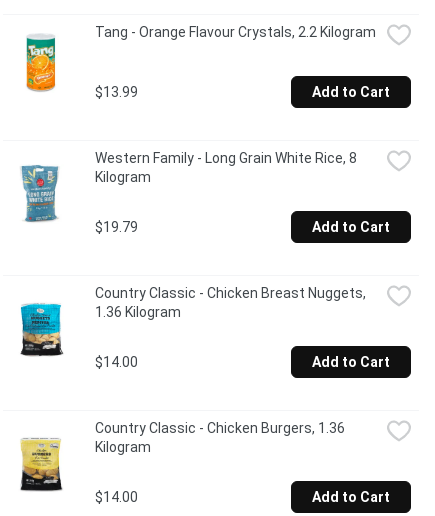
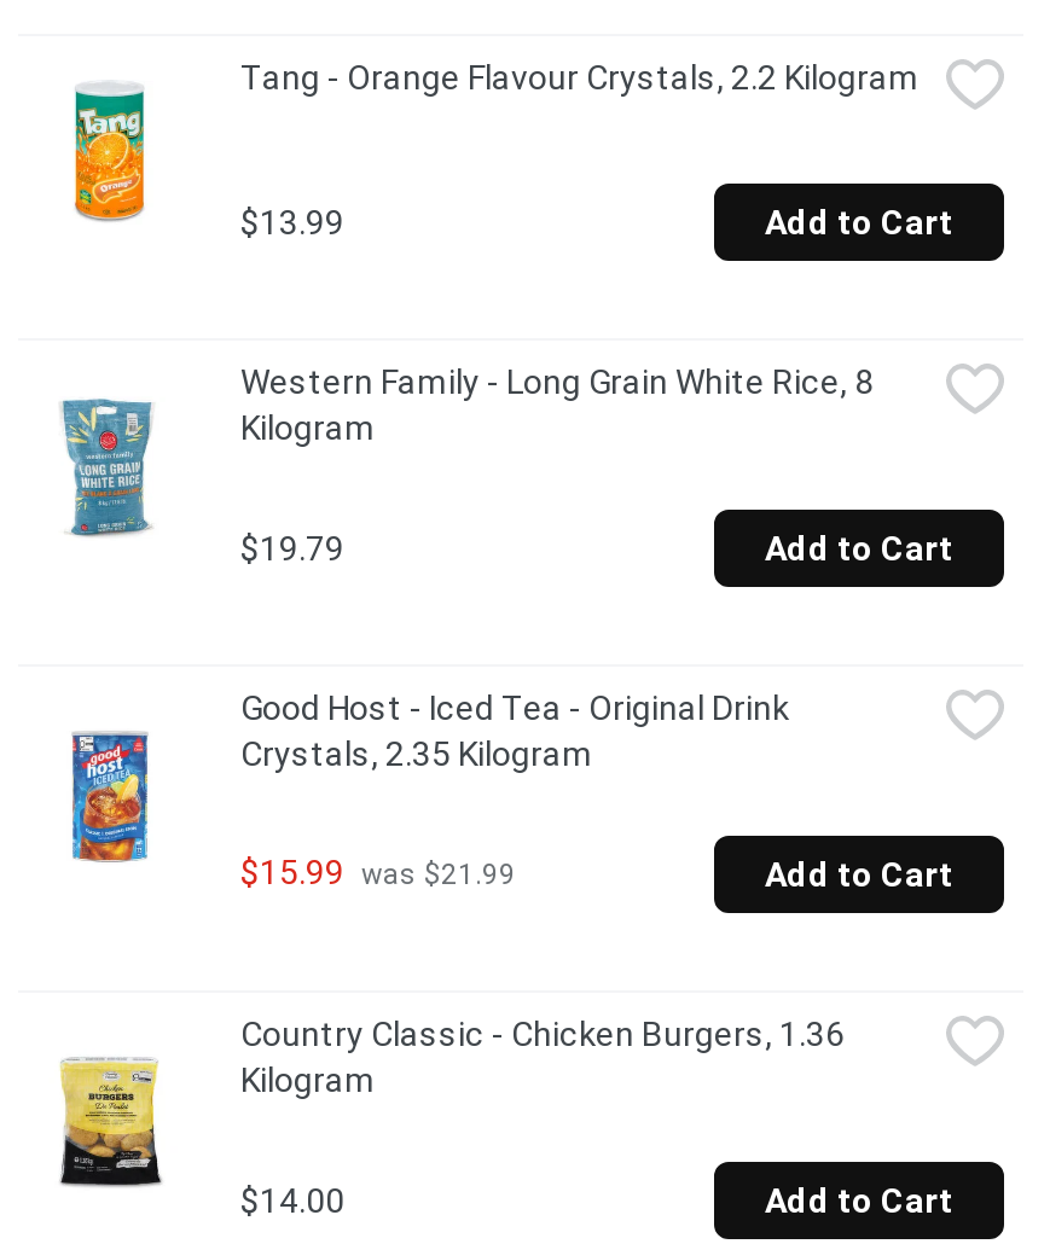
[20,285,366,357] [image] | Country Classic - Chicken Breast Nuggets, | 1.36 Kilogram -> [62,689,789,862] [image] | Good Host - Iced Tea - Original Drink | Crystals, 2.35 Kilogram
[95,354,138,370] $14.00 -> [240,853,516,892] $15.99 was $21.99

